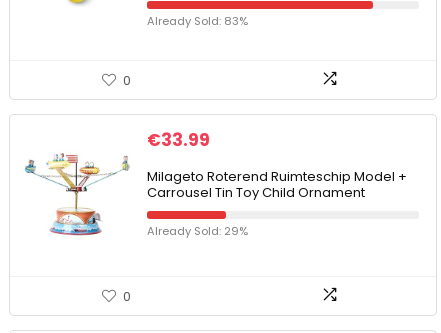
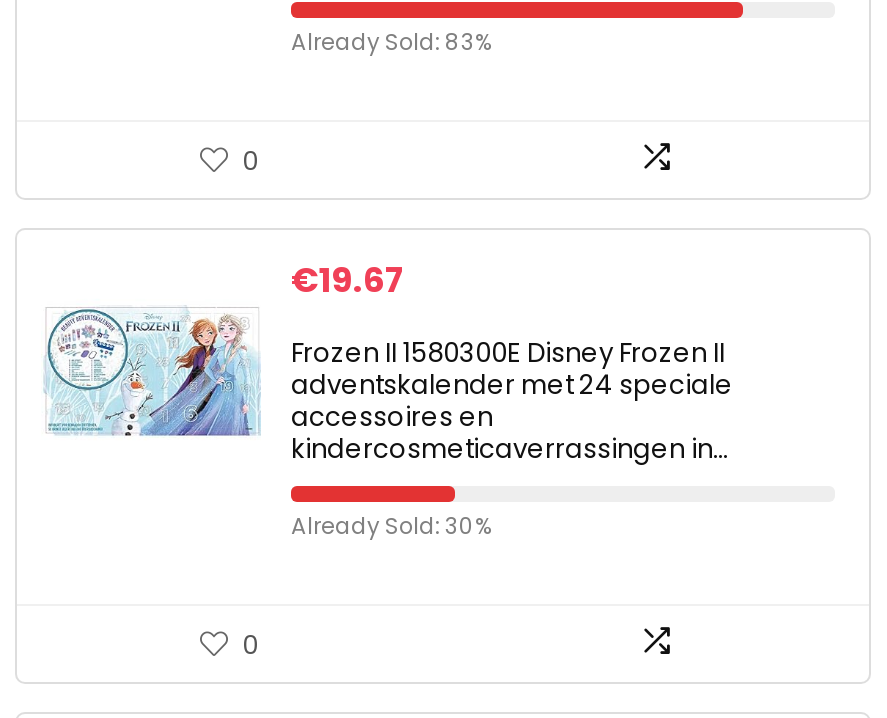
[147,128,210,152] €33.99 -> [291,256,405,304] €19.67
[26,153,407,236] [image] | Milageto Roterend Ruimteschip Model + | Carrousel Tin Toy Child Ornament -> [43,306,733,470] [image] | Frozen II 1580300E Disney Frozen II | adventskalender met 24 speciale | accessoires en | kindercosmeticaverrassingen in…
[147,223,248,239] Already Sold: 29% -> [291,510,493,542] Already Sold: 30%

